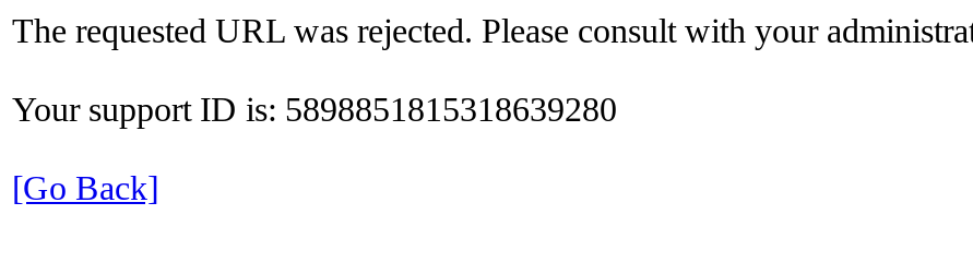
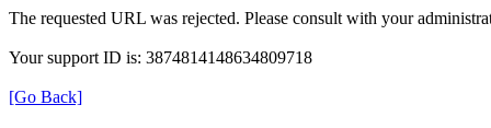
[12,91,617,128] Your support ID is: 5898851815318639280 -> [9,48,312,67] Your support ID is: 3874814148634809718

